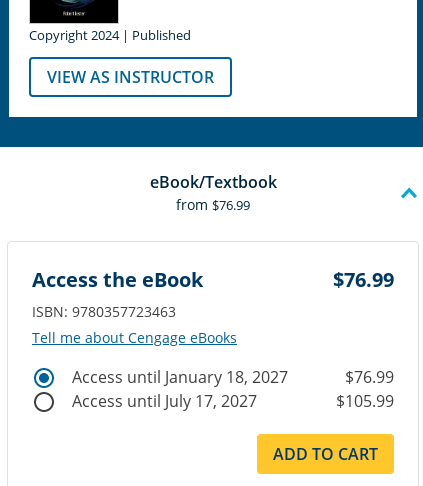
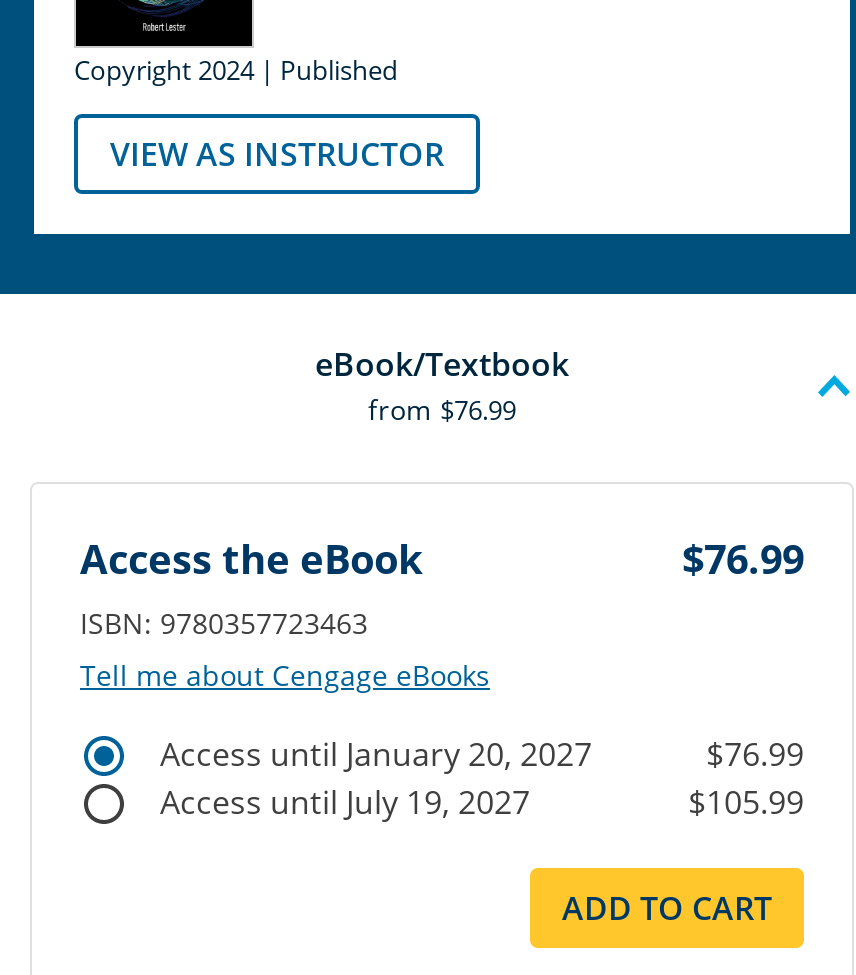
[72,366,288,388] Access until January 18, 2027 -> [160,731,592,775] Access until January 20, 2027
[72,390,257,412] Access until July 17, 2027 -> [160,779,530,823] Access until July 19, 2027

